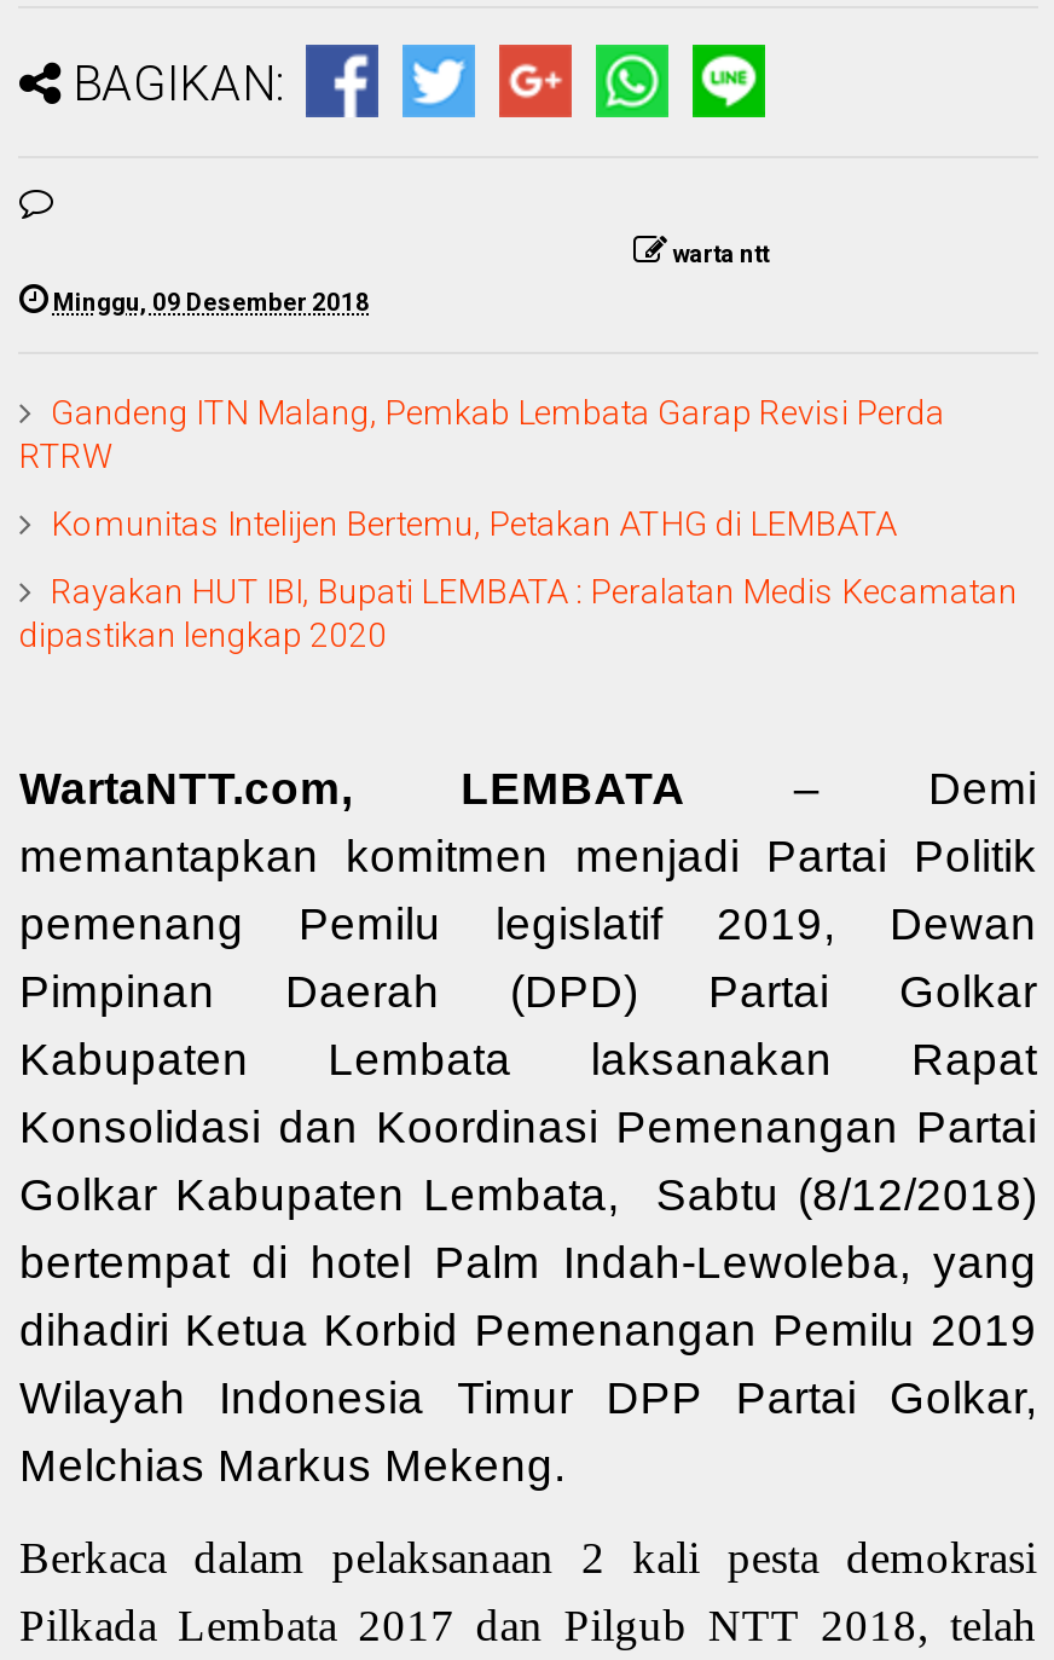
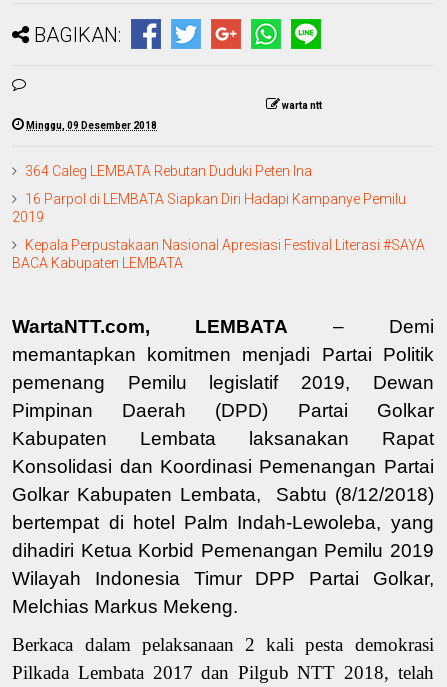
[19,392,945,474] Gandeng ITN Malang, Pemkab Lembata Garap Revisi Perda | RTRW -> [25,163,312,179] 364 Caleg LEMBATA Rebutan Duduki Peten Ina
[51,503,897,542] Komunitas Intelijen Bertemu, Petakan ATHG di LEMBATA -> [12,191,406,225] 16 Parpol di LEMBATA Siapkan Diri Hadapi Kampanye Pemilu | 2019
[19,571,1017,653] Rayakan HUT IBI, Bupati LEMBATA : Peralatan Medis Kecamatan | dipastikan lengkap 2020 -> [12,237,425,271] Kepala Perpustakaan Nasional Apresiasi Festival Literasi #SAYA | BACA Kabupaten LEMBATA

